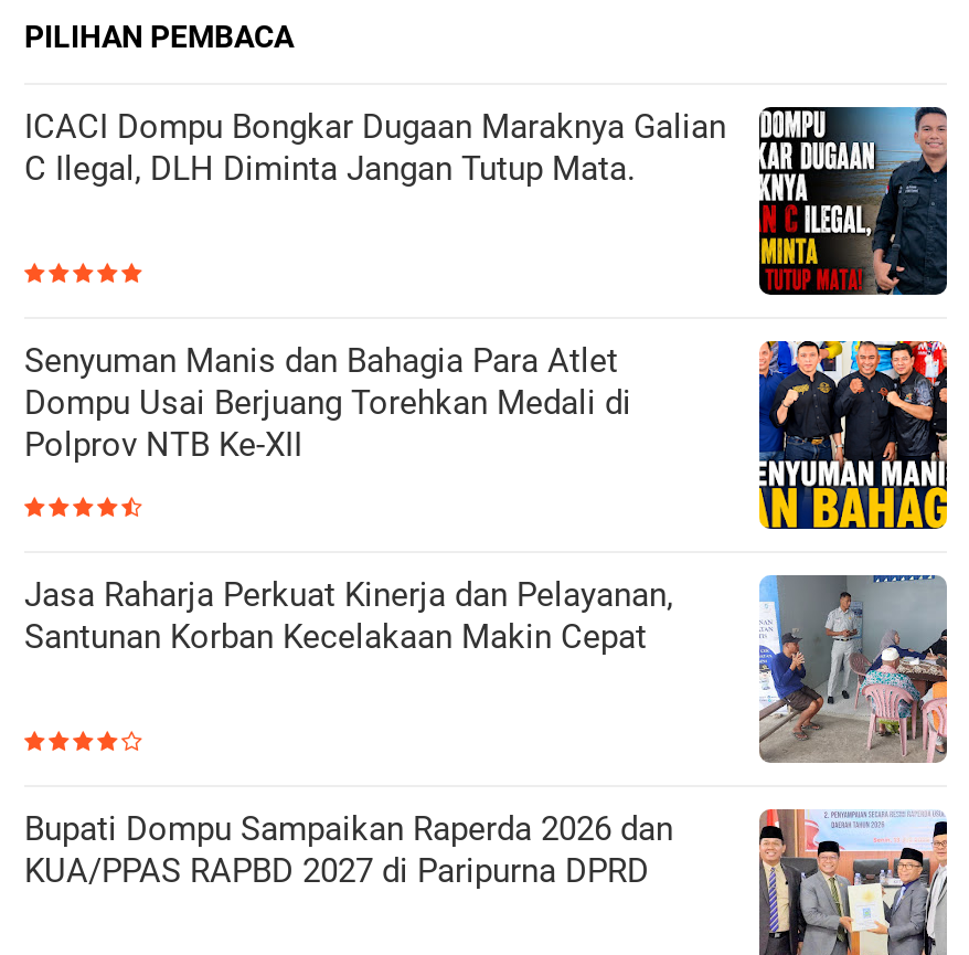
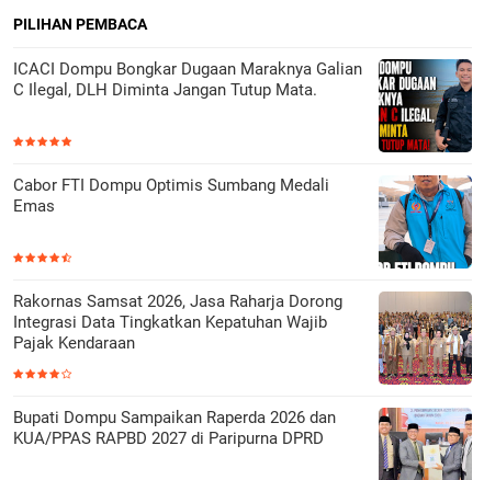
[24,340,631,464] Senyuman Manis dan Bahagia Para Atlet | Dompu Usai Berjuang Torehkan Medali di | Polprov NTB Ke-XII -> [13,175,329,215] Cabor FTI Dompu Optimis Sumbang Medali | Emas
[757,339,949,531] [image] -> [378,174,473,270] [image]
[24,573,949,763] [image] | Jasa Raharja Perkuat Kinerja dan Pelayanan, | Santunan Korban Kecelakaan Makin Cepat -> [13,291,473,385] [image] | Rakornas Samsat 2026, Jasa Raharja Dorong | Integrasi Data Tingkatkan Kepatuhan Wajib | Pajak Kendaraan

